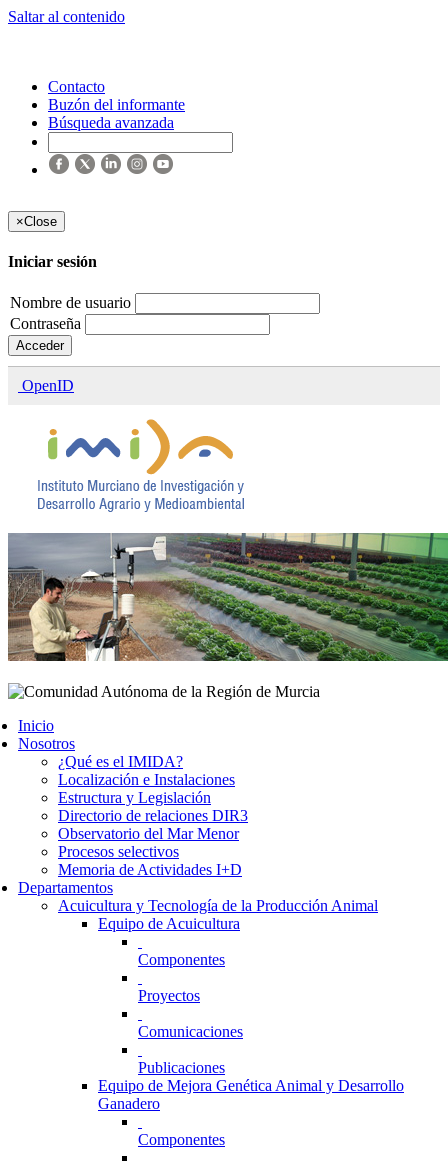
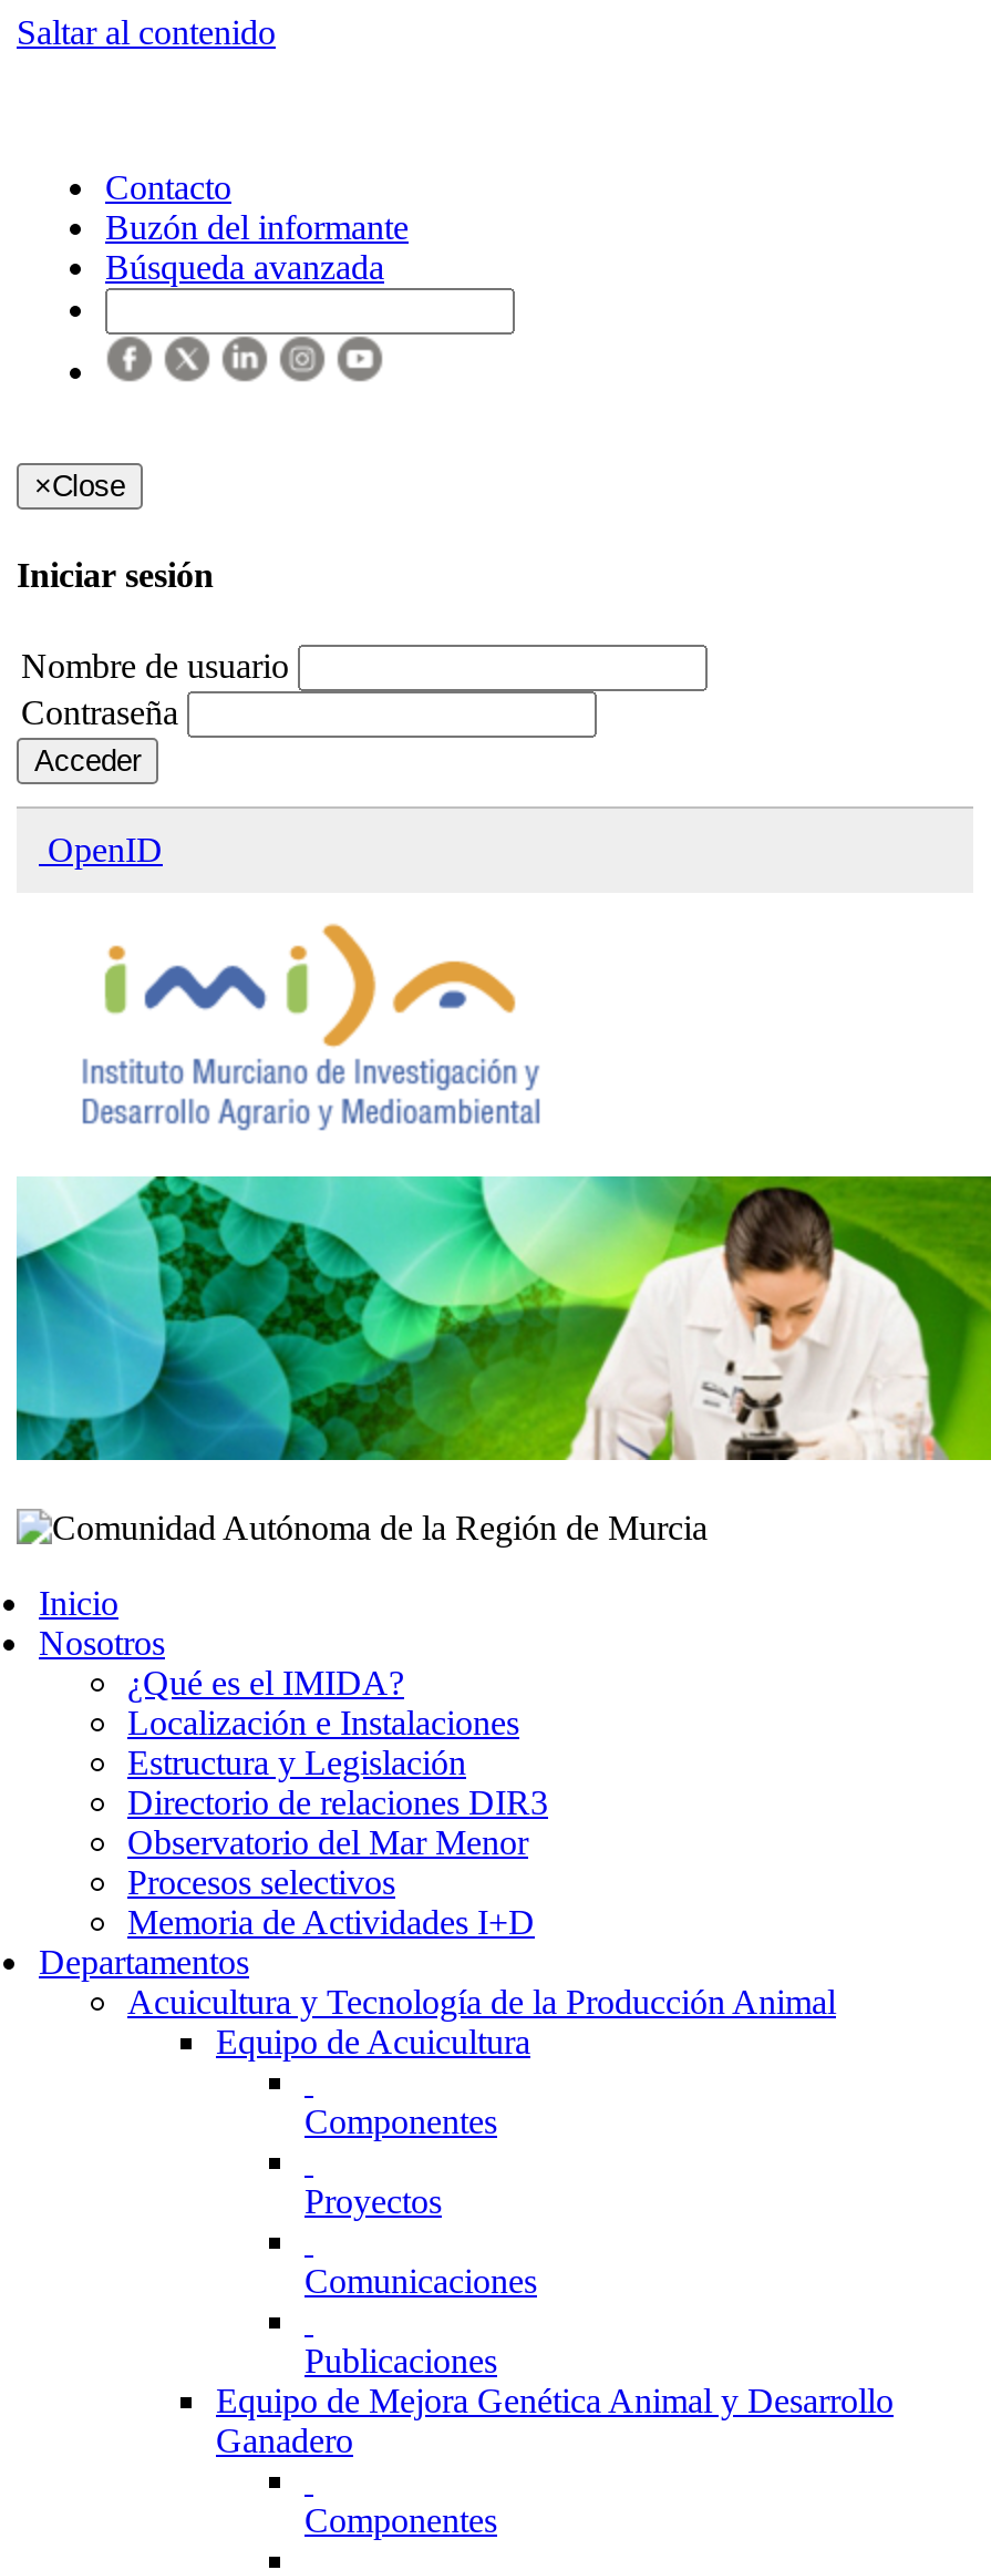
[7,532,445,662] [image] -> [14,1174,984,1462] [image]

